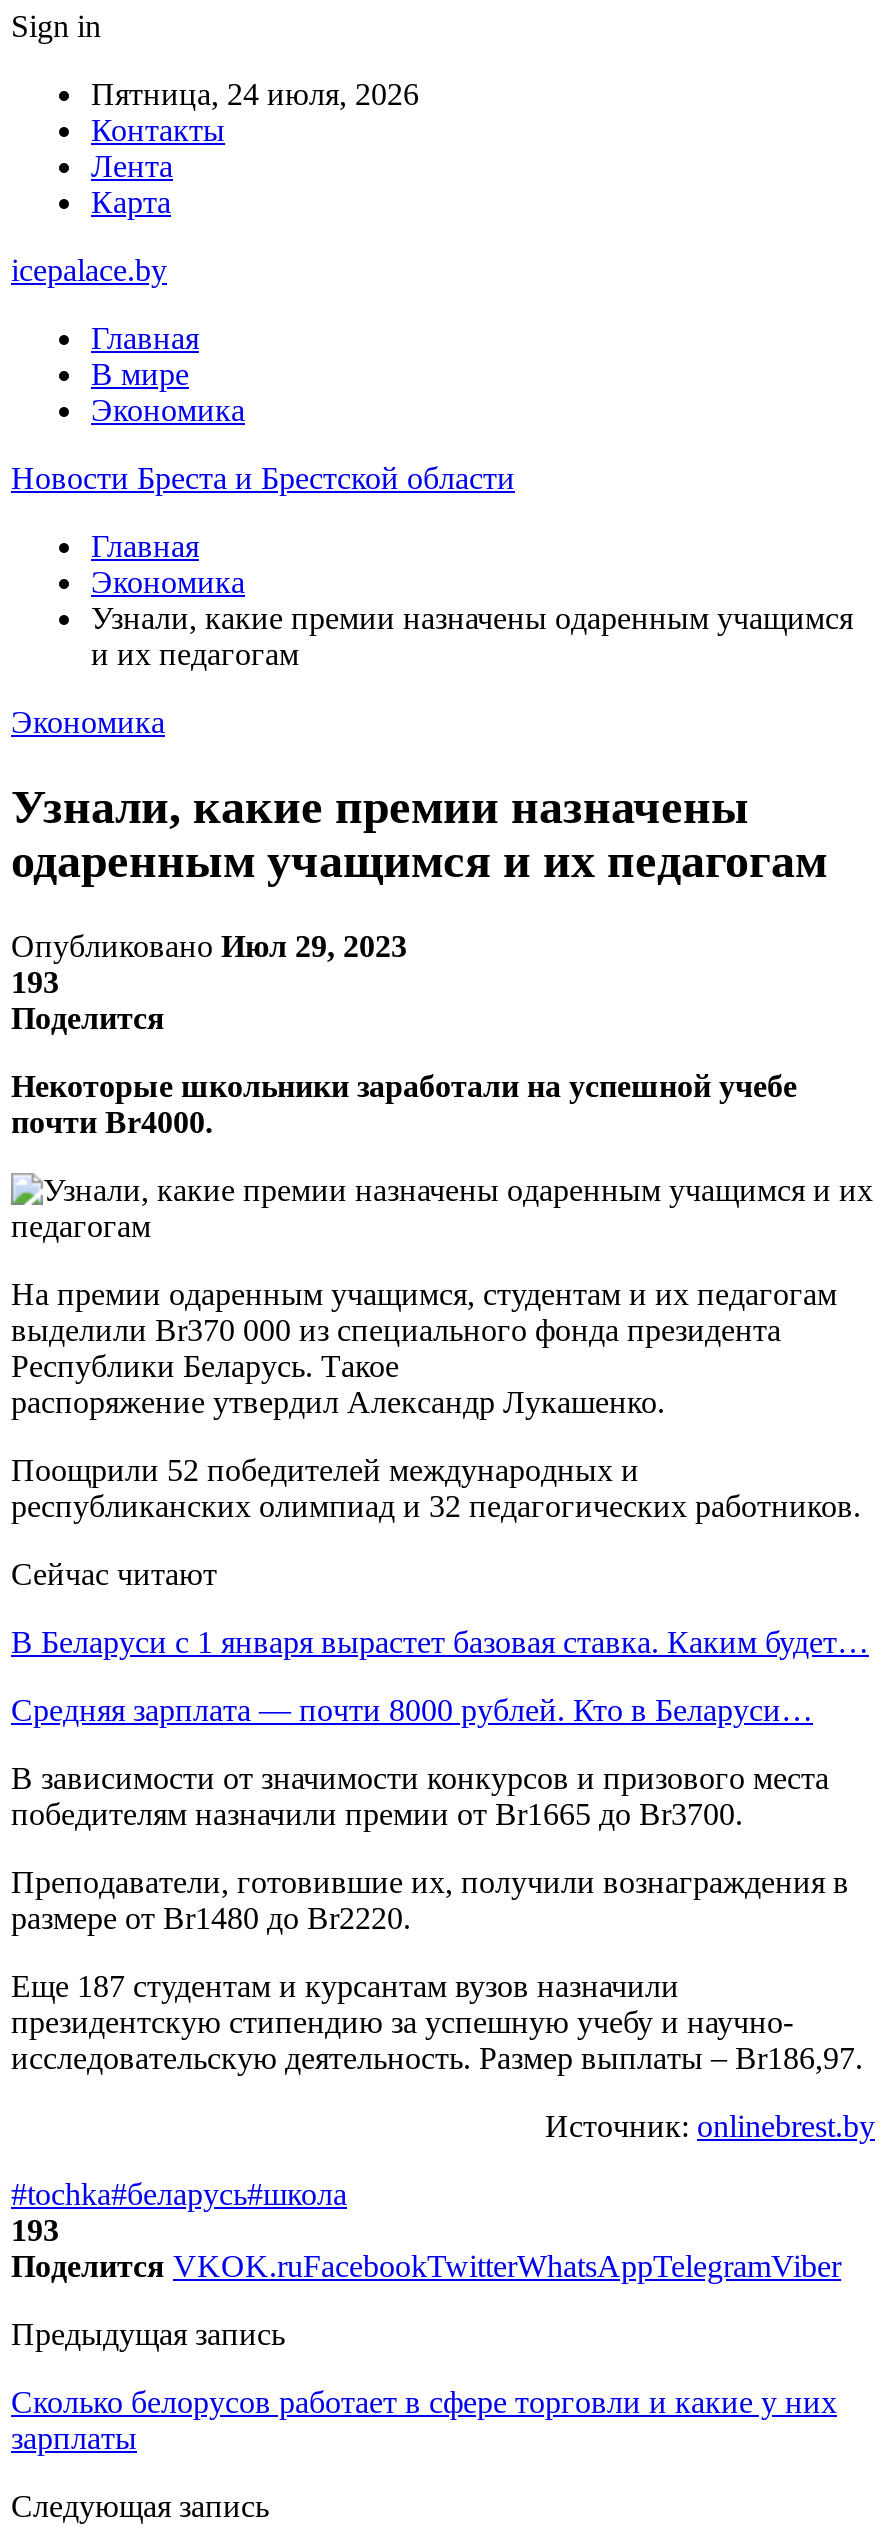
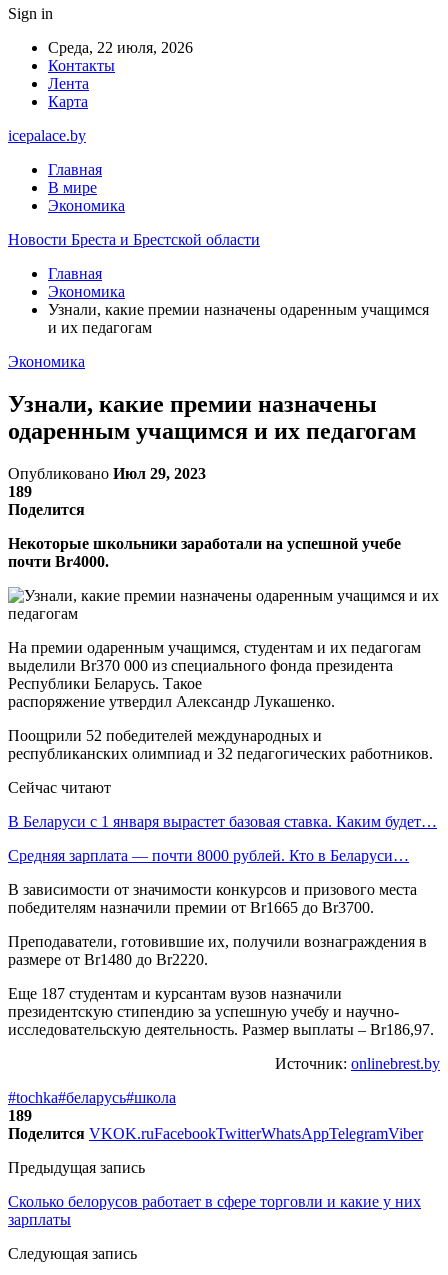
[91,77,419,111] Пятница, 24 июля, 2026 -> [48,39,193,56] Среда, 22 июля, 2026
[11,965,59,999] 193 -> [8,483,32,500] 189
[11,2213,59,2247] 193 -> [8,1107,32,1124] 189

